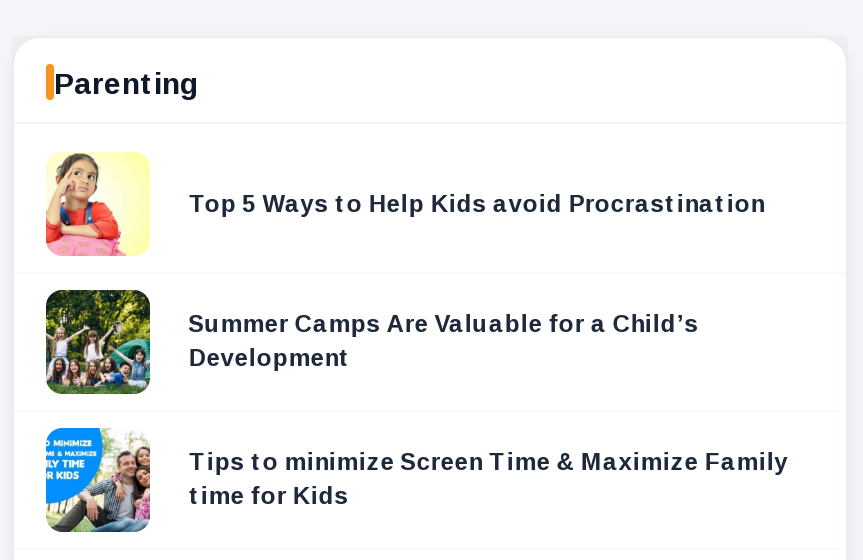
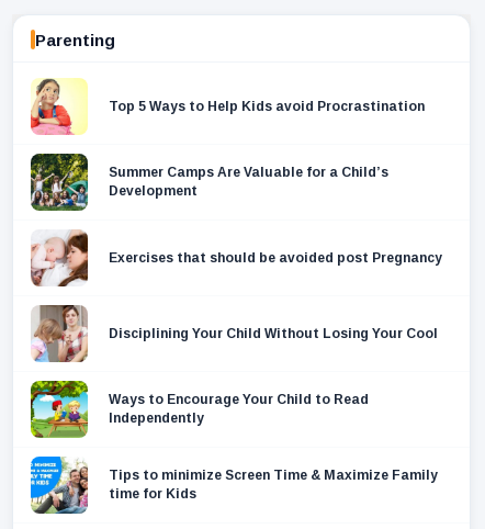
none -> [30,229,442,286] [image] | Exercises that should be avoided post Pregnancy
none -> [30,380,369,439] [image] | Ways to Encourage Your Child to Read | Independently
none -> [31,304,438,363] [image] | Disciplining Your Child Without Losing Your Cool

